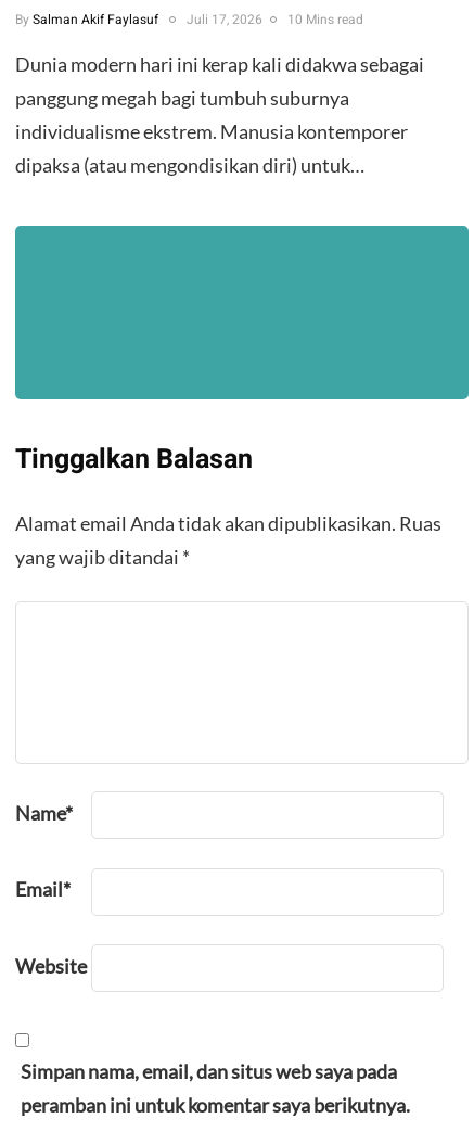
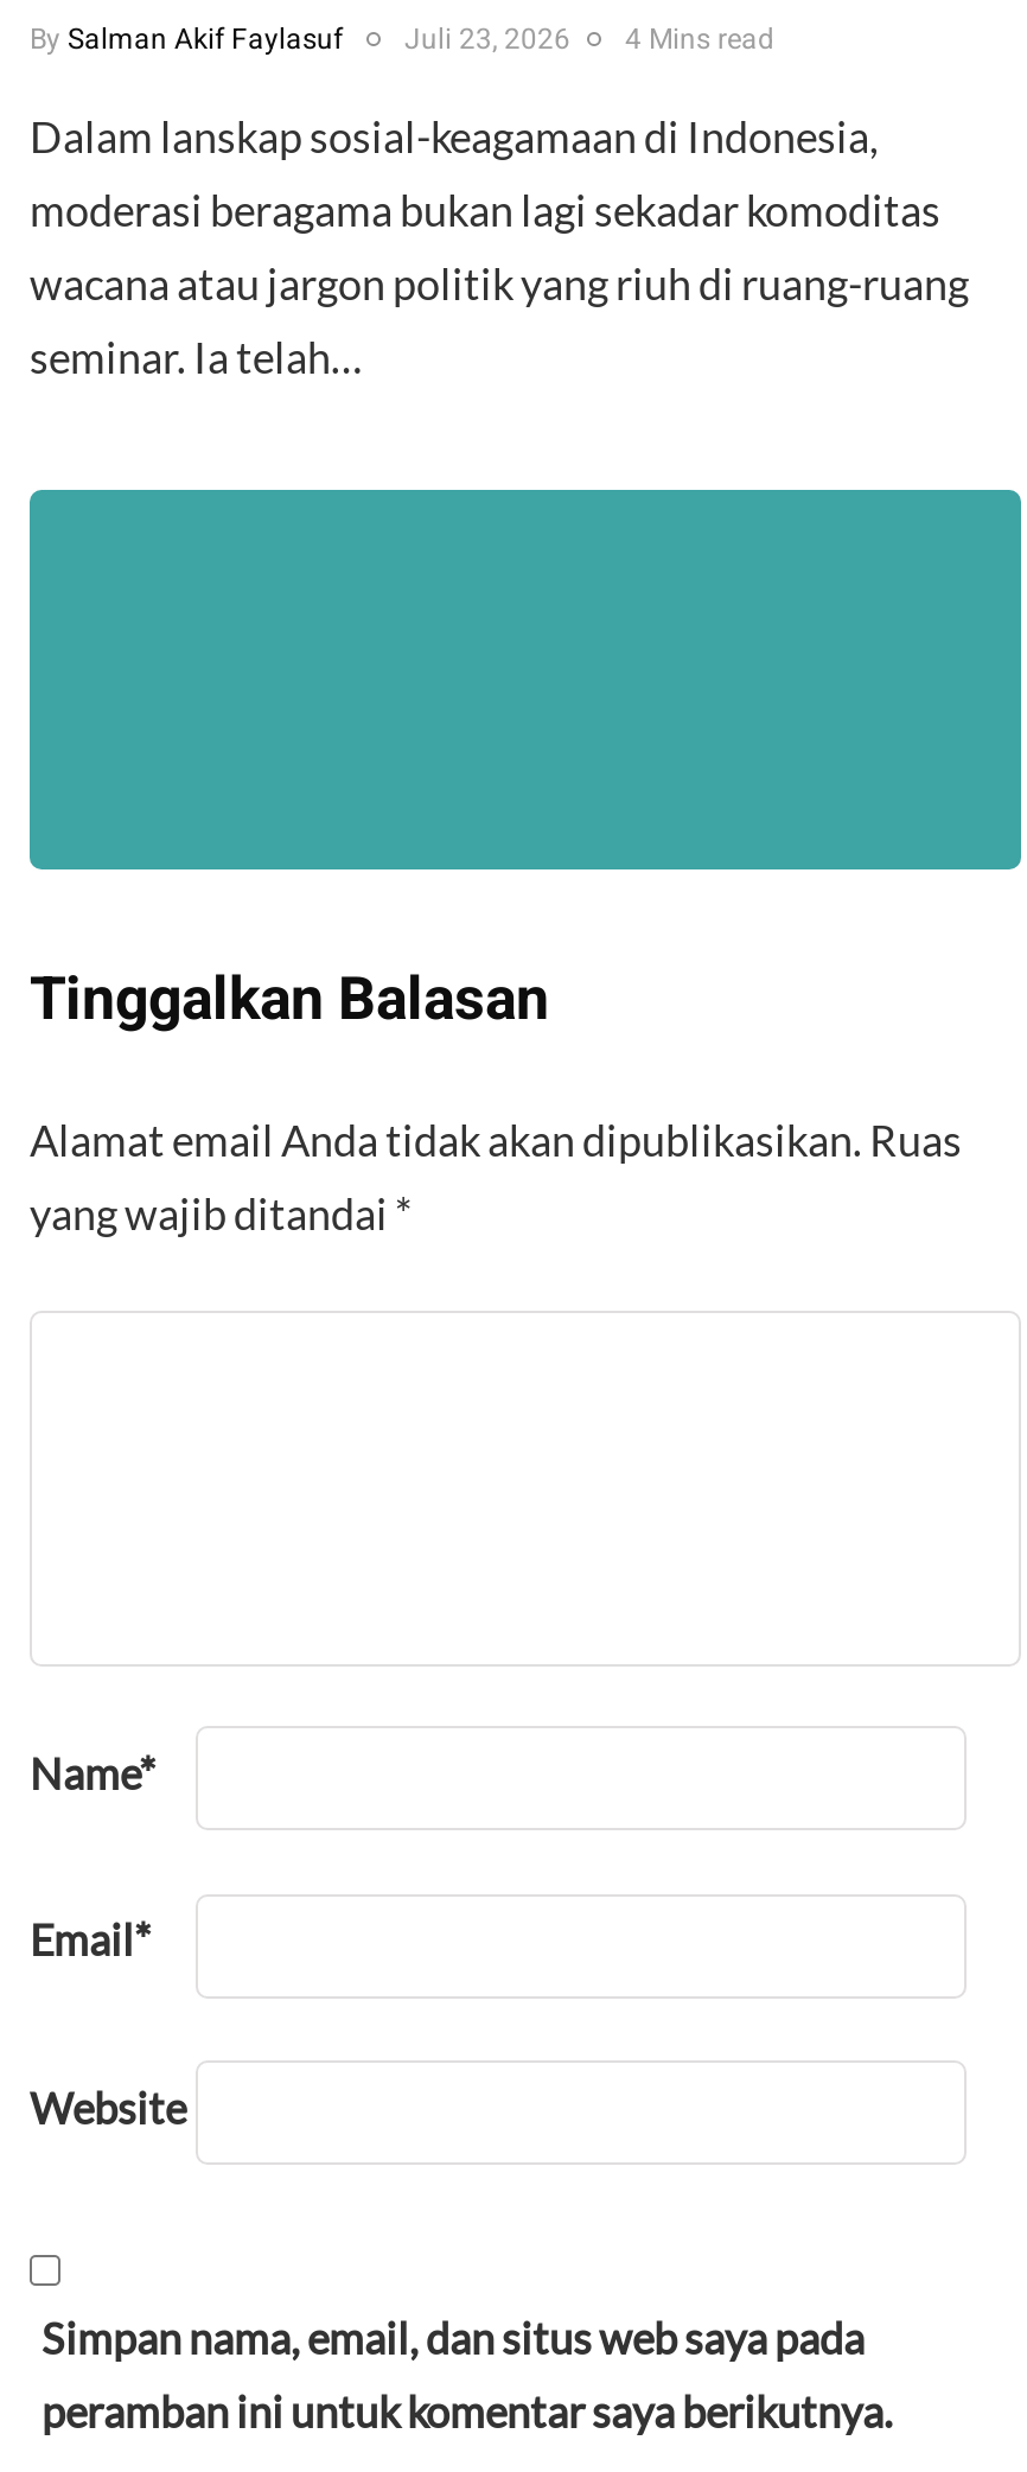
[187,10,363,29] Juli 17, 2026 | 10 Mins read -> [404,18,774,60] Juli 23, 2026 | 4 Mins read
[15,52,424,177] Dunia modern hari ini kerap kali didakwa sebagai | panggung megah bagi tumbuh suburnya | individualisme ekstrem. Manusia kontemporer | dipaksa (atau mengondisikan diri) untuk… -> [30,110,969,383] Dalam lanskap sosial-keagamaan di Indonesia, | moderasi beragama bukan lagi sekadar komoditas | wacana atau jargon politik yang riuh di ruang-ruang | seminar. Ia telah…

